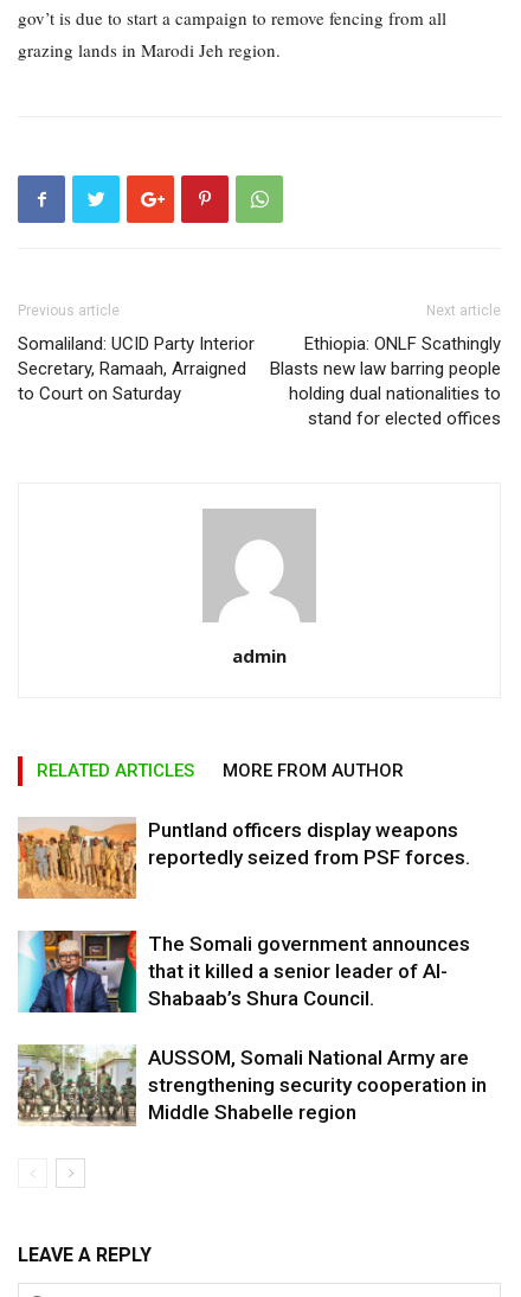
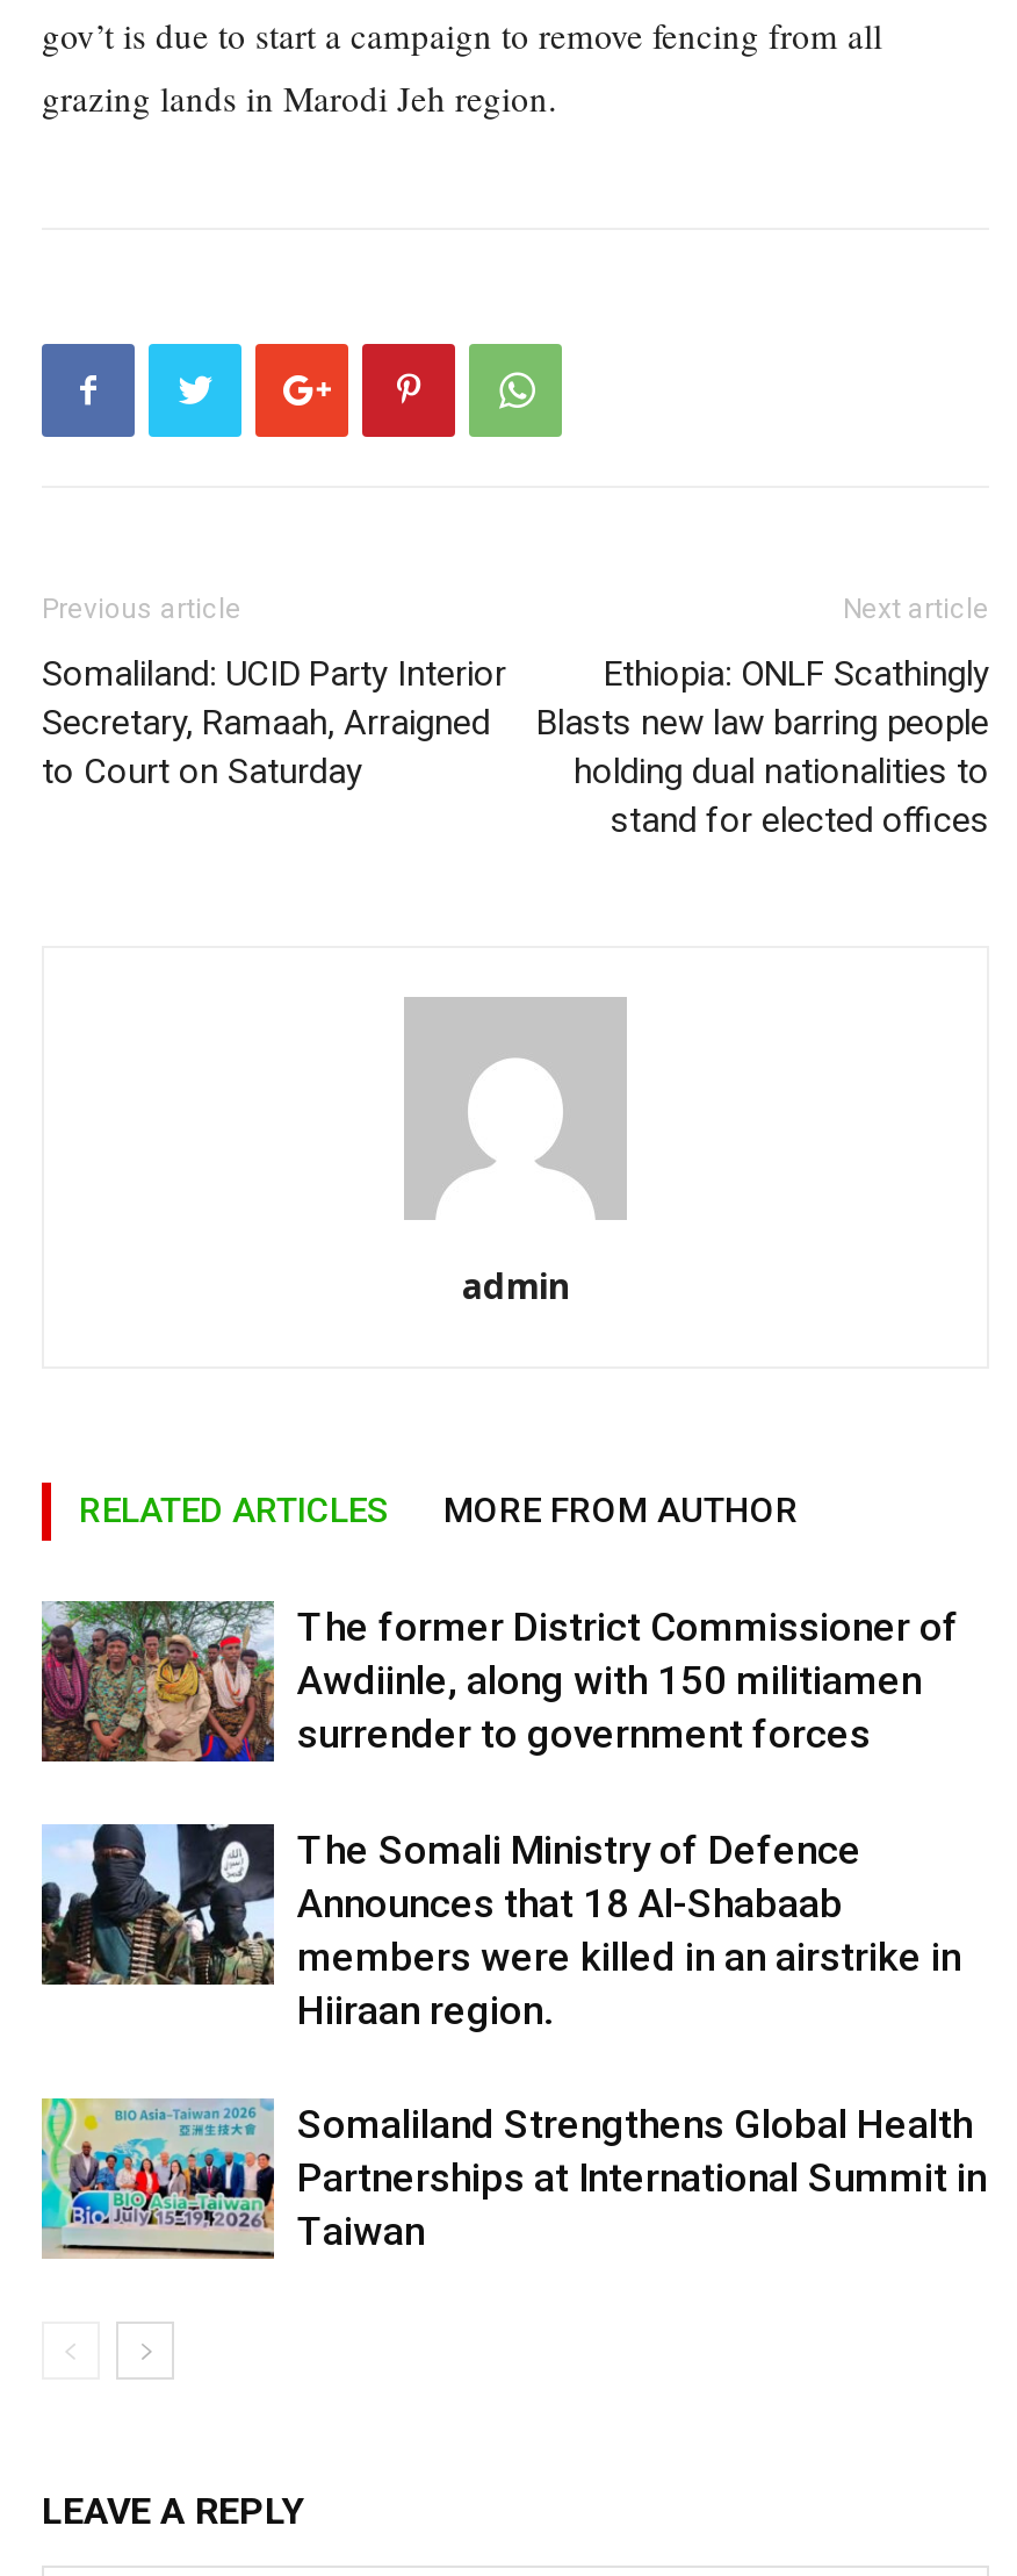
[17,817,470,900] [image] | Puntland officers display weapons | reportedly seized from PSF forces. -> [39,1599,959,1764] [image] | The former District Commissioner of | Awdiinle, along with 150 militiamen | surrender to government forces
[18,929,470,1014] [image] | The Somali government announces | that it killed a senior leader of Al- | Shabaab’s Shura Council. -> [39,1822,961,2033] [image] | The Somali Ministry of Defence | Announces that 18 Al-Shabaab | members were killed in an airstrike in | Hiiraan region.
[17,1043,487,1126] [image] | AUSSOM, Somali National Army are | strengthening security cooperation in | Middle Shabelle region -> [39,2096,987,2259] [image] | Somaliland Strengthens Global Health | Partnerships at International Summit in | Taiwan

